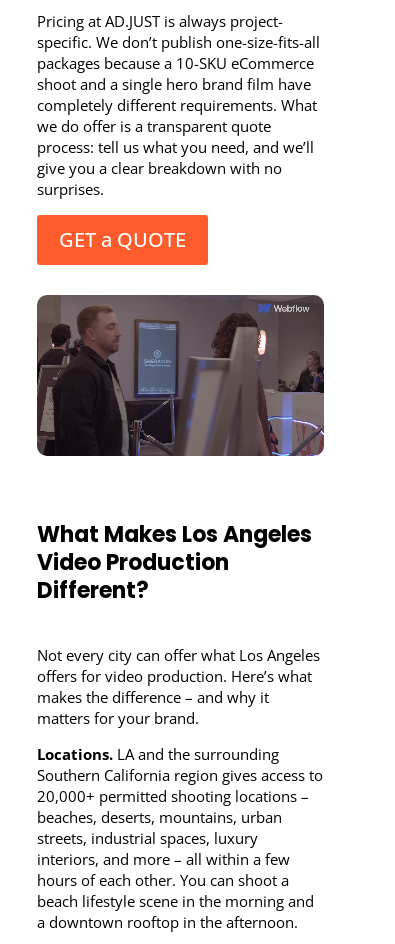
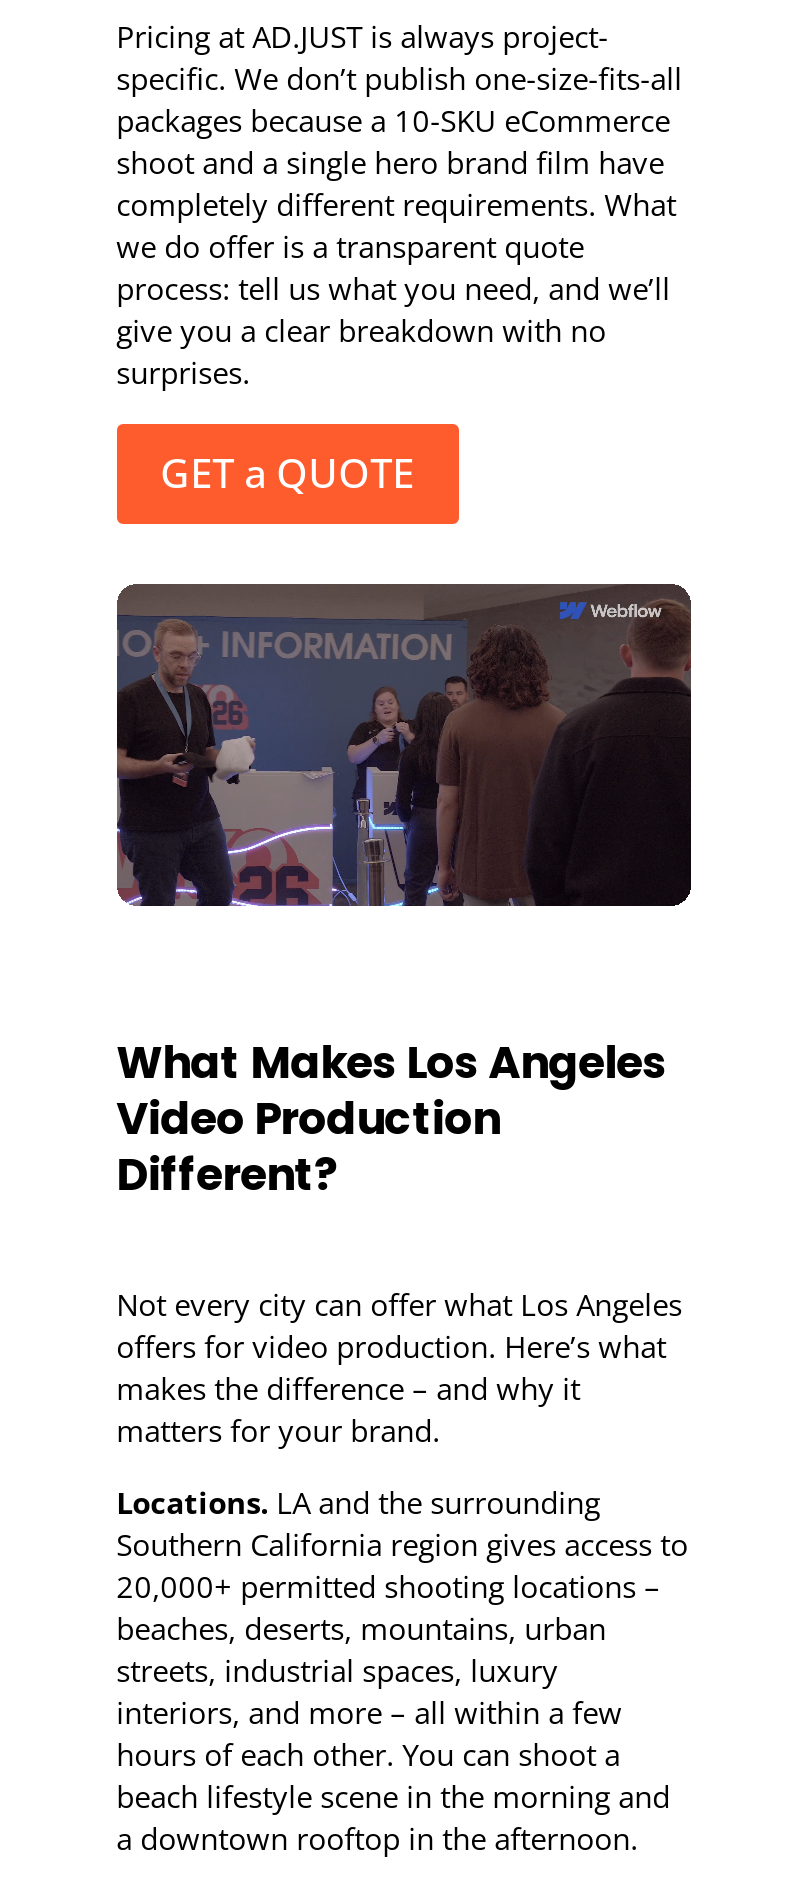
[37,297,325,457] [image] -> [117,588,693,908] [image]

